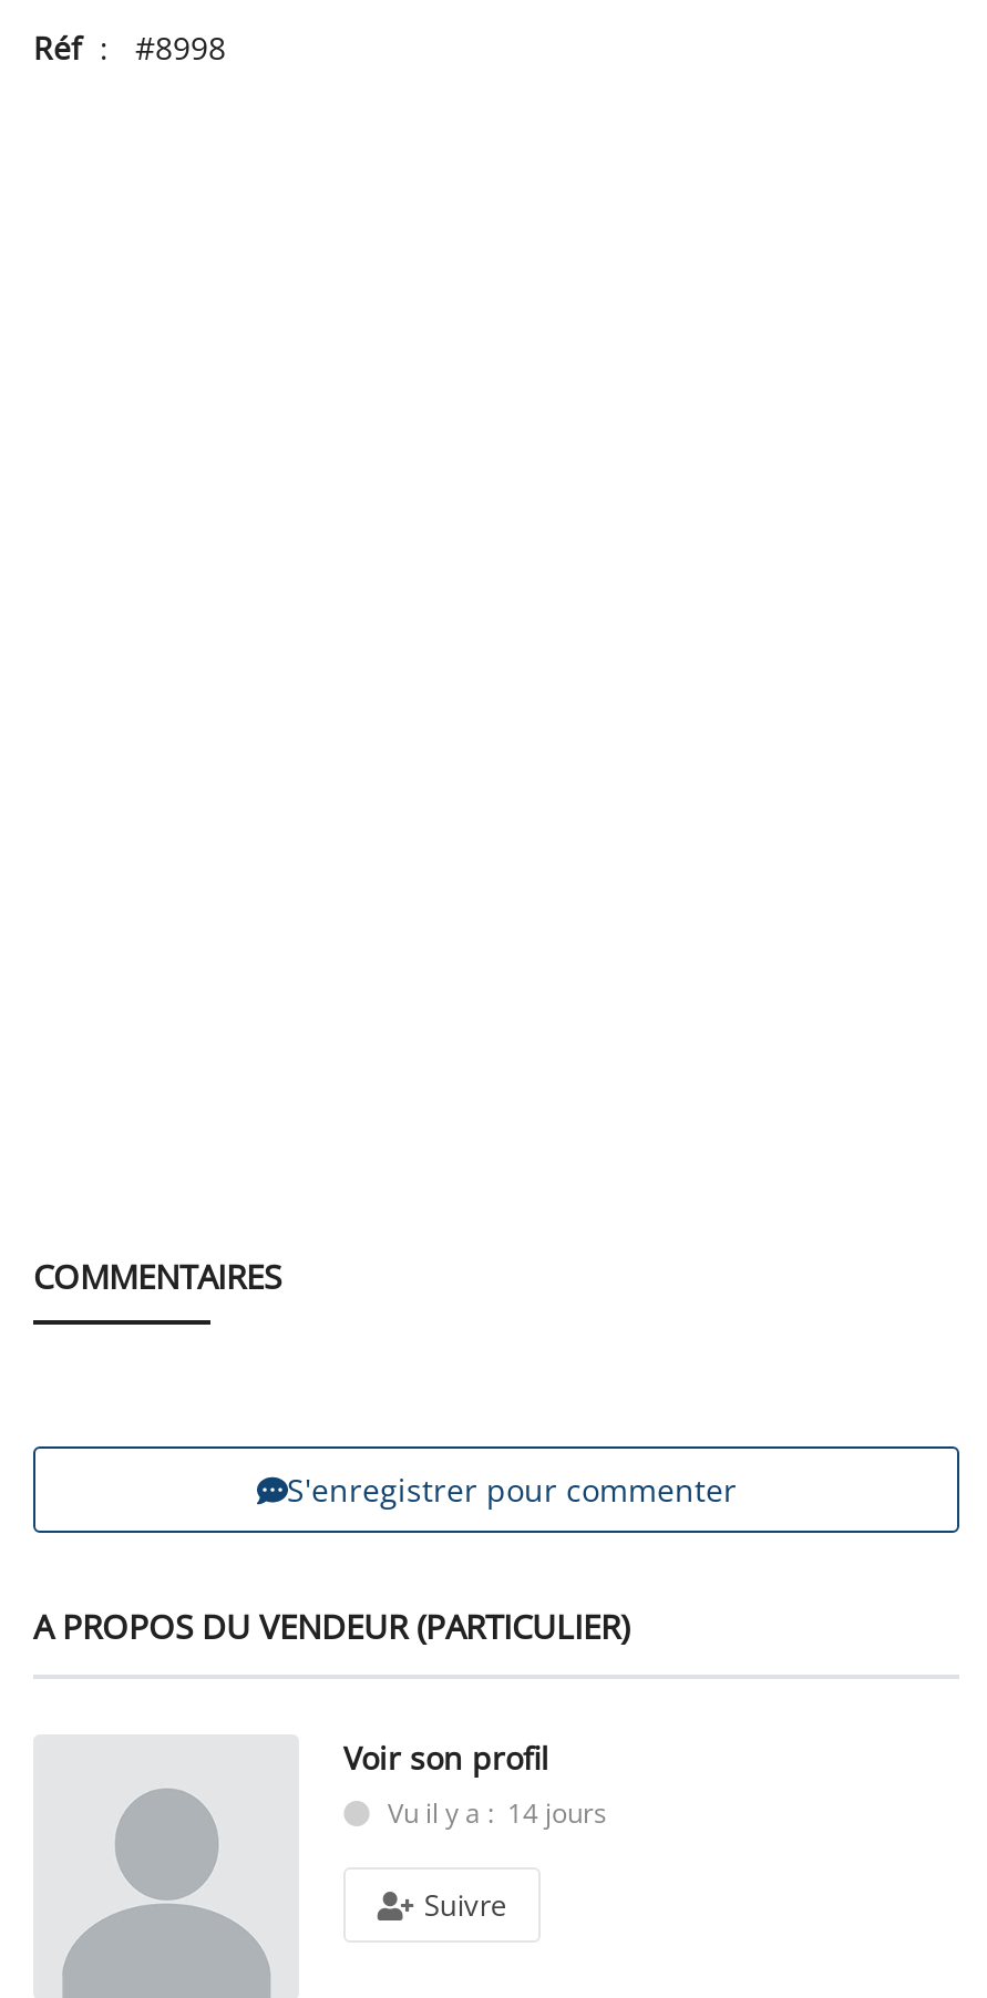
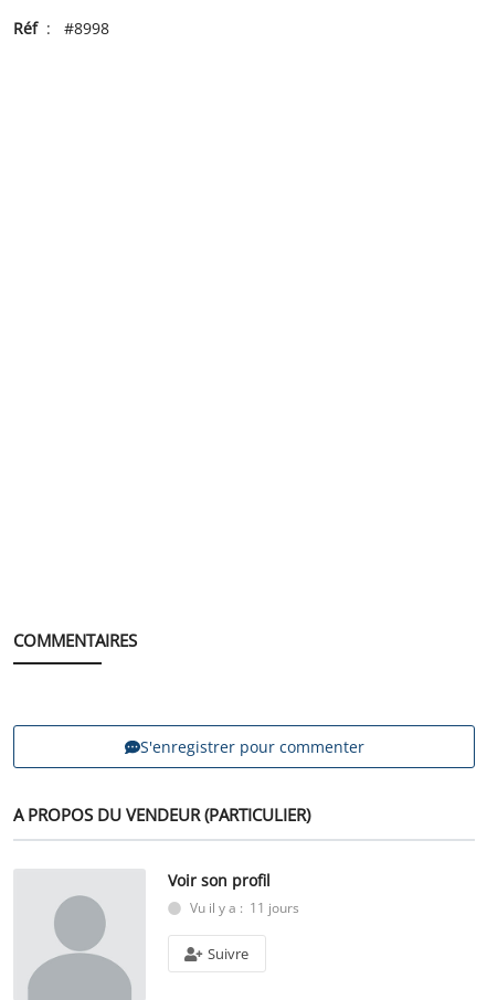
[381,1794,607,1832] Vu il y a : 14 jours -> [187,898,299,917] Vu il y a : 11 jours

